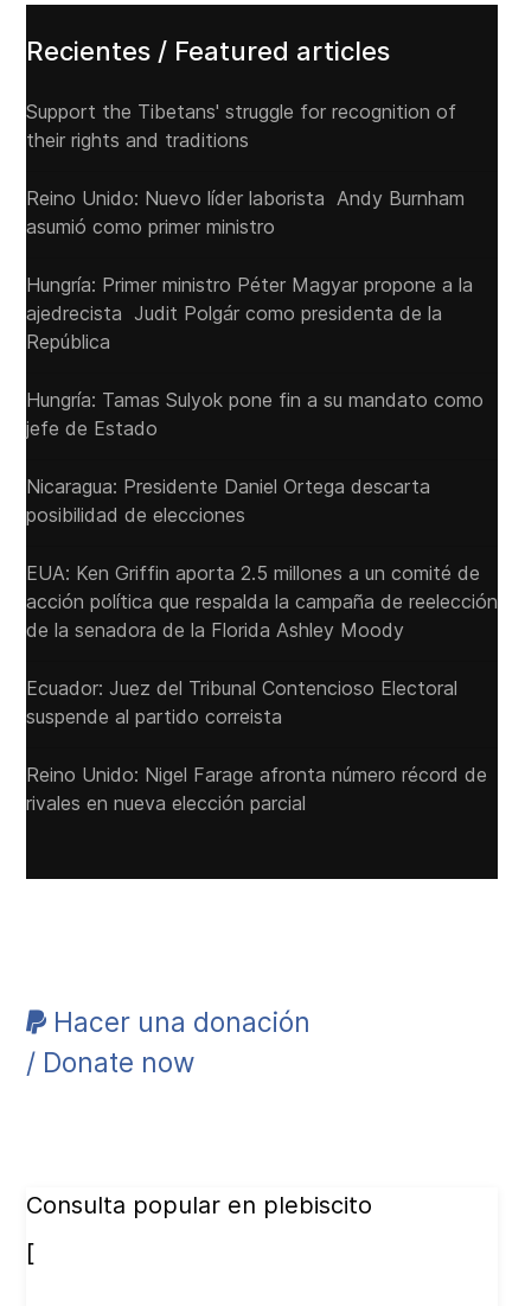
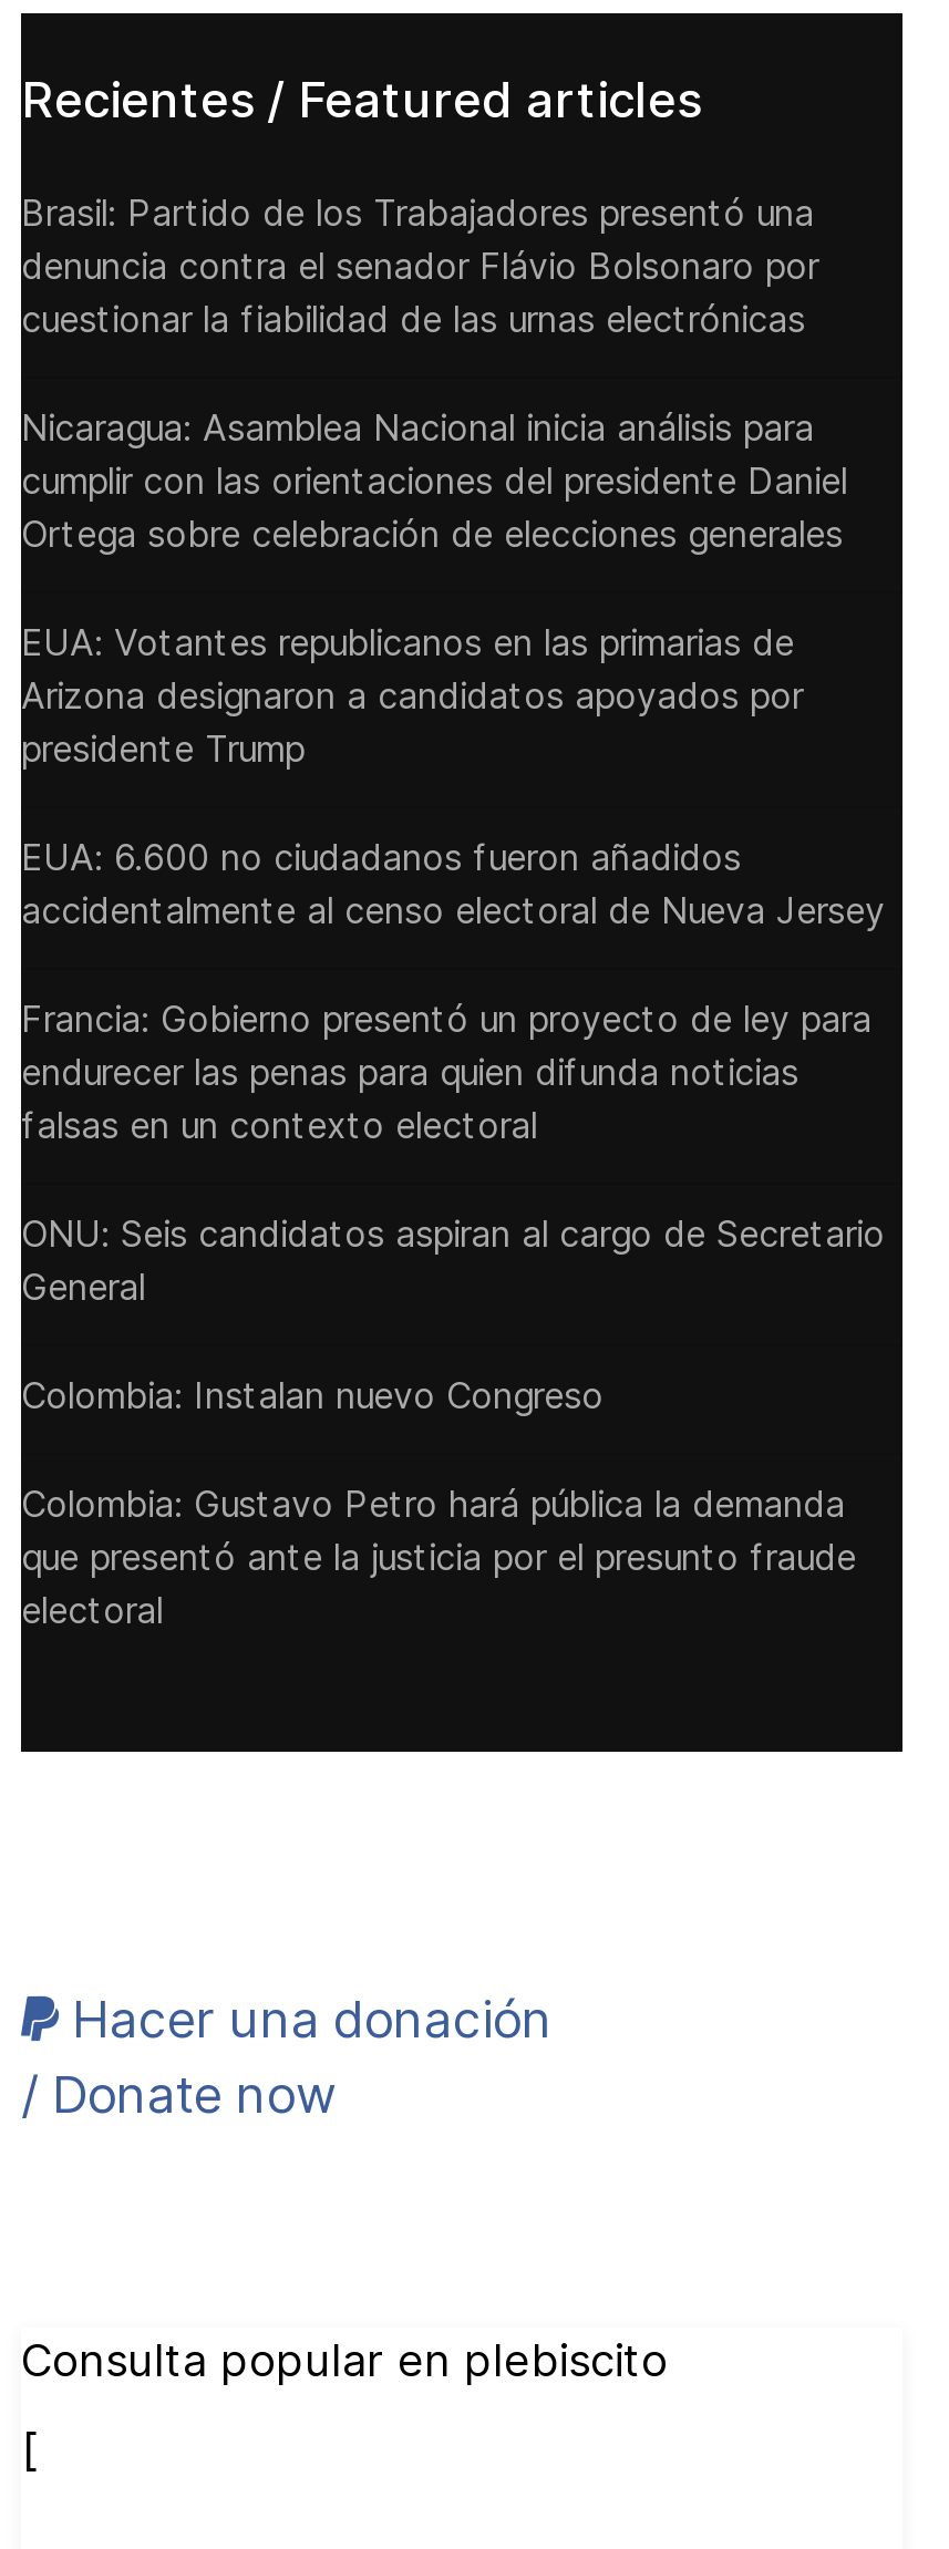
[26,100,456,152] Support the Tibetans' struggle for recognition of | their rights and traditions -> [21,190,818,341] Brasil: Partido de los Trabajadores presentó una | denuncia contra el senador Flávio Bolsonaro por | cuestionar la fiabilidad de las urnas electrónicas
[26,186,465,238] Reino Unido: Nuevo líder laborista Andy Burnham | asumió como primer ministro -> [21,405,847,556] Nicaragua: Asamblea Nacional inicia análisis para | cumplir con las orientaciones del presidente Daniel | Ortega sobre celebración de elecciones generales
[26,273,473,353] Hungría: Primer ministro Péter Magyar propone a la | ajedrecista Judit Polgár como presidenta de la | República -> [21,620,803,771] EUA: Votantes republicanos en las primarias de | Arizona designaron a candidatos apoyados por | presidente Trump
[26,388,484,440] Hungría: Tamas Sulyok pone fin ‌a su mandato como | jefe de Estado -> [21,835,896,932] EUA: 6.600 no ciudadanos fueron añadidos | accidentalmente al censo electoral de Nueva Jersey
[26,474,430,527] Nicaragua: Presidente Daniel Ortega descarta | posibilidad de elecciones -> [21,997,871,1147] Francia: Gobierno presentó un proyecto de ley para | endurecer las penas para quien difunda noticias | falsas en un contexto electoral
[26,561,498,642] EUA: Ken Griffin aporta 2.5 millones a un comité de | acción política que respalda la campaña de reelección | de la senadora de la Florida Ashley Moody -> [21,1211,885,1309] ONU: Seis candidatos aspiran al cargo de Secretario | General
[26,676,457,728] Ecuador: Juez del Tribunal Contencioso Electoral | suspende al partido correista -> [21,1373,604,1417] Colombia: Instalan nuevo Congreso
[26,763,487,815] Reino Unido: Nigel Farage afronta número récord de | rivales en nueva elección parcial -> [21,1482,856,1632] Colombia: Gustavo Petro hará pública la demanda | que presentó ante la justicia por el presunto fraude | electoral

